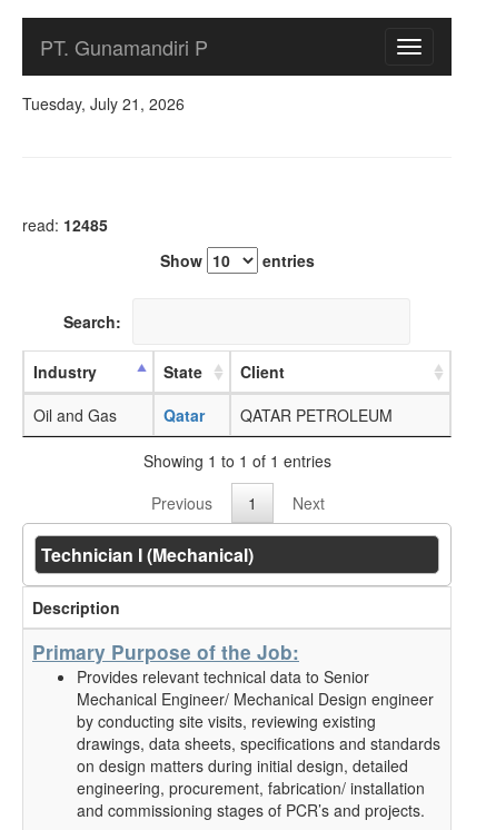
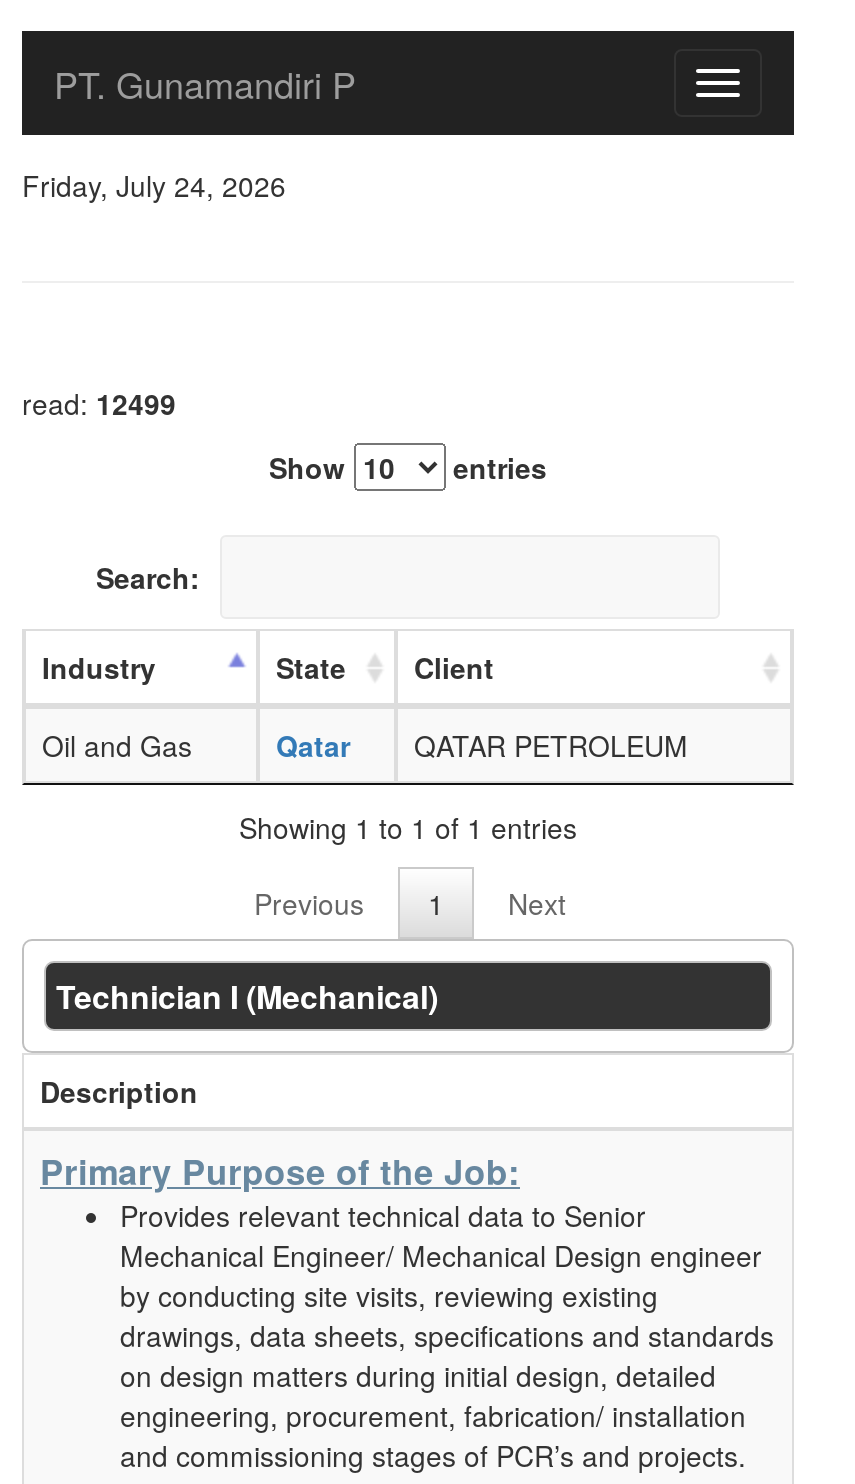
[22,92,185,115] Tuesday, July 21, 2026 -> [22,165,286,205] Friday, July 24, 2026
[22,214,108,236] read: 12485 -> [22,383,176,423] read: 12499

